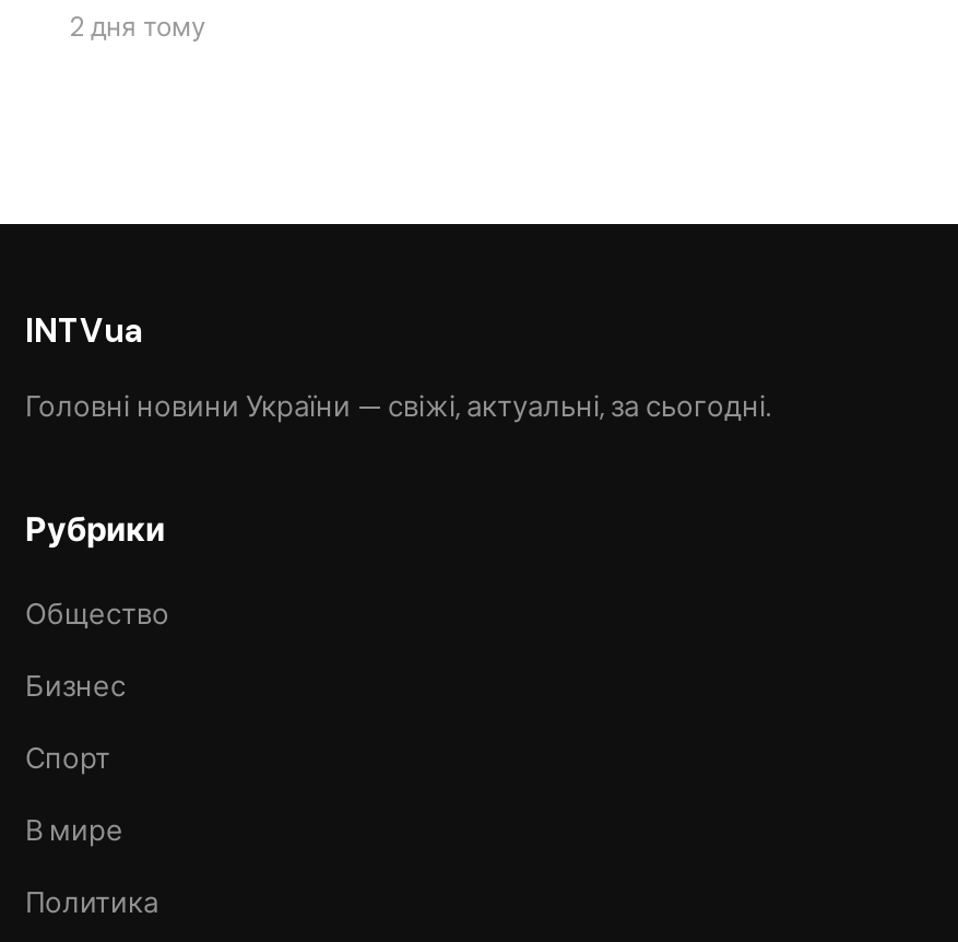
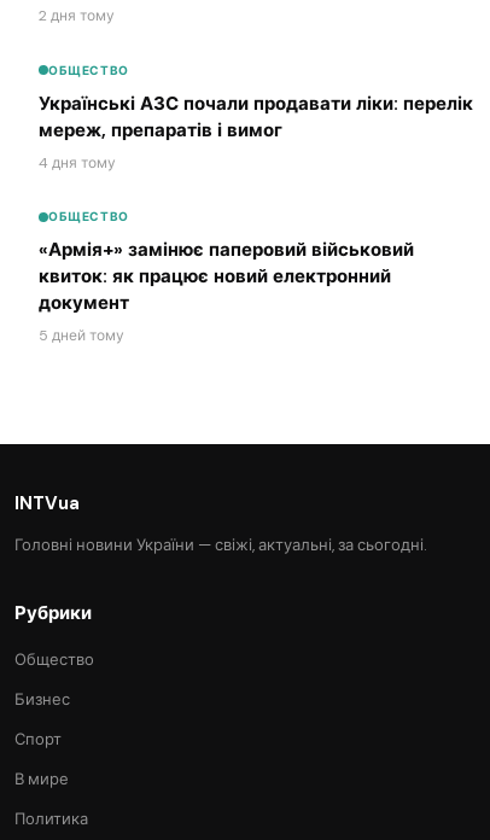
none -> [39,62,473,345] ОБЩЕСТВО | Українські АЗС почали продавати ліки: перелік | мереж, препаратів і вимог | 4 дня тому | ОБЩЕСТВО | «Армія+» замінює паперовий військовий | квиток: як працює новий електронний | документ | 5 дней тому

